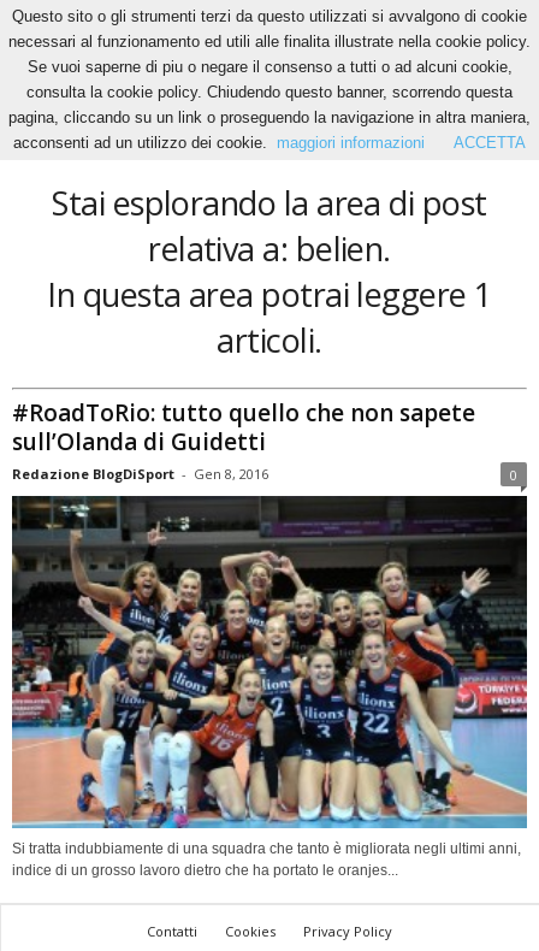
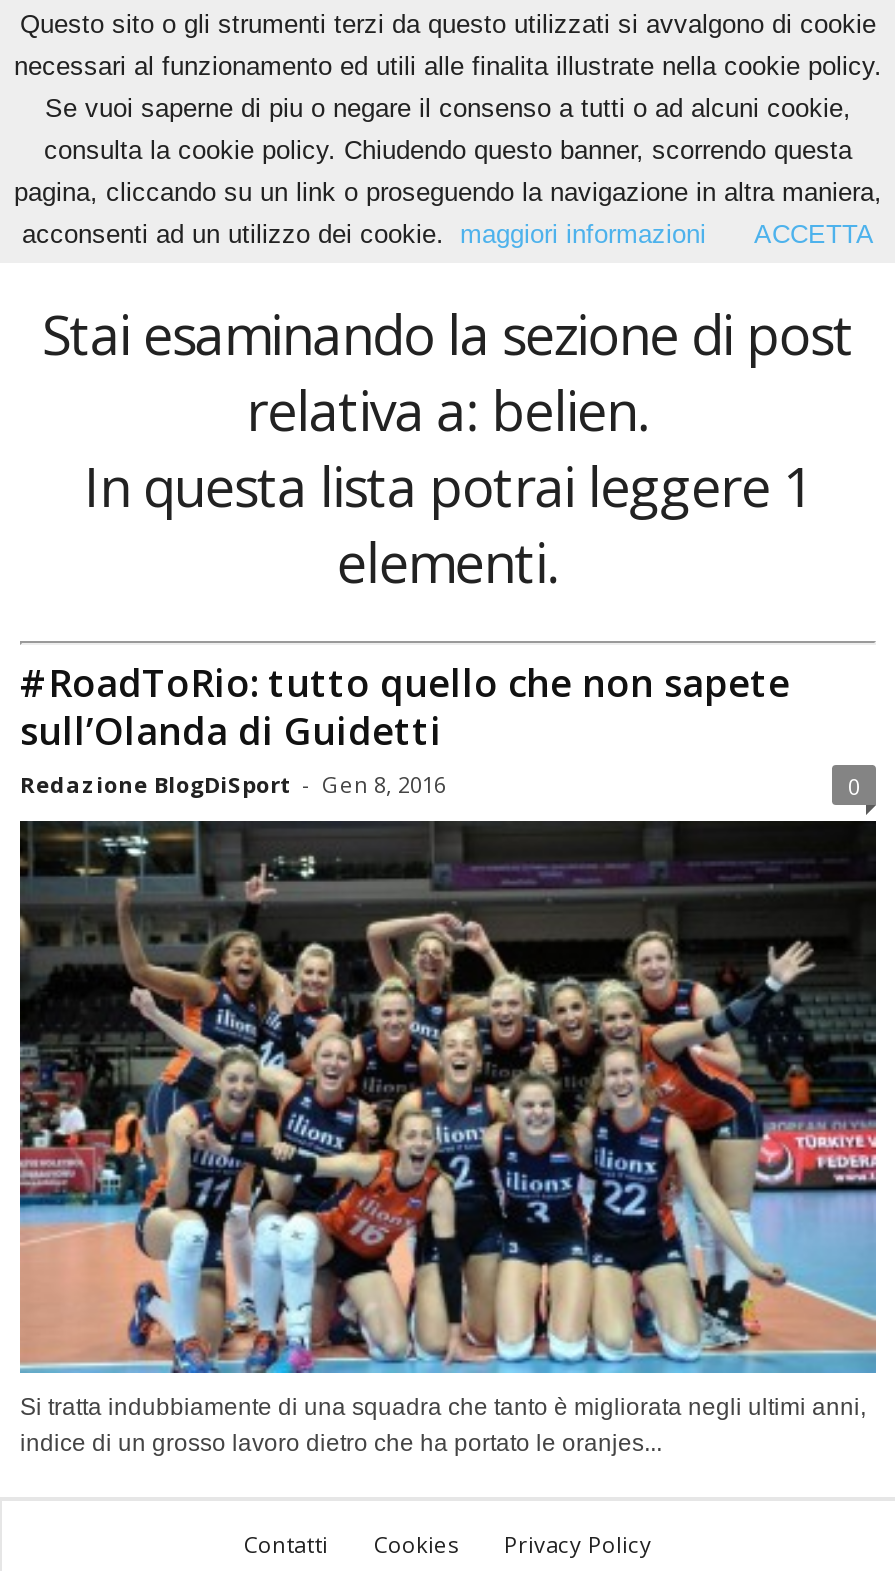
[52,181,487,225] Stai esplorando la area di post -> [42,297,854,371] Stai esaminando la sezione di post
[47,272,492,362] In questa area potrai leggere 1 | articoli. -> [84,449,812,599] In questa lista potrai leggere 1 | elementi.

